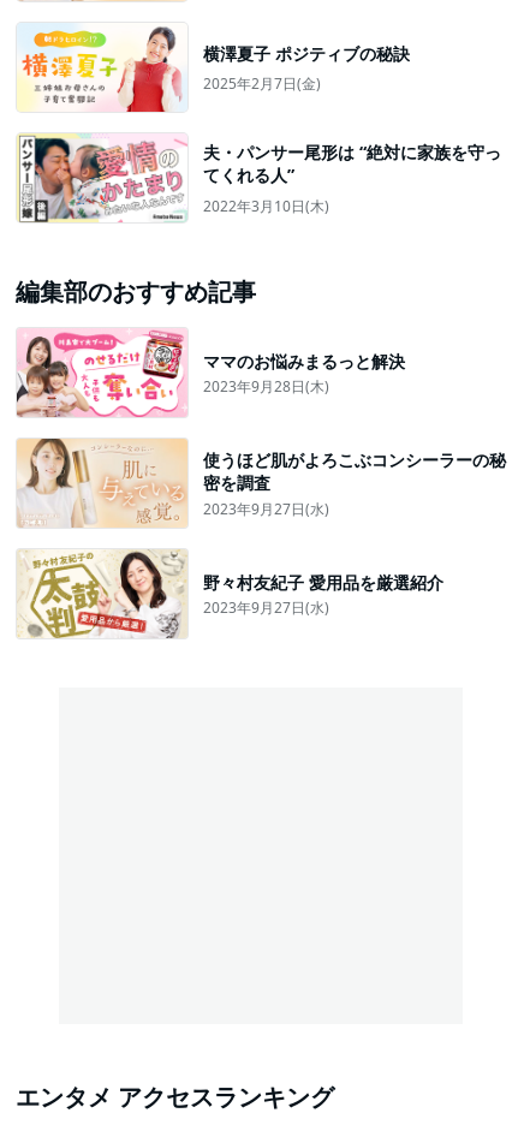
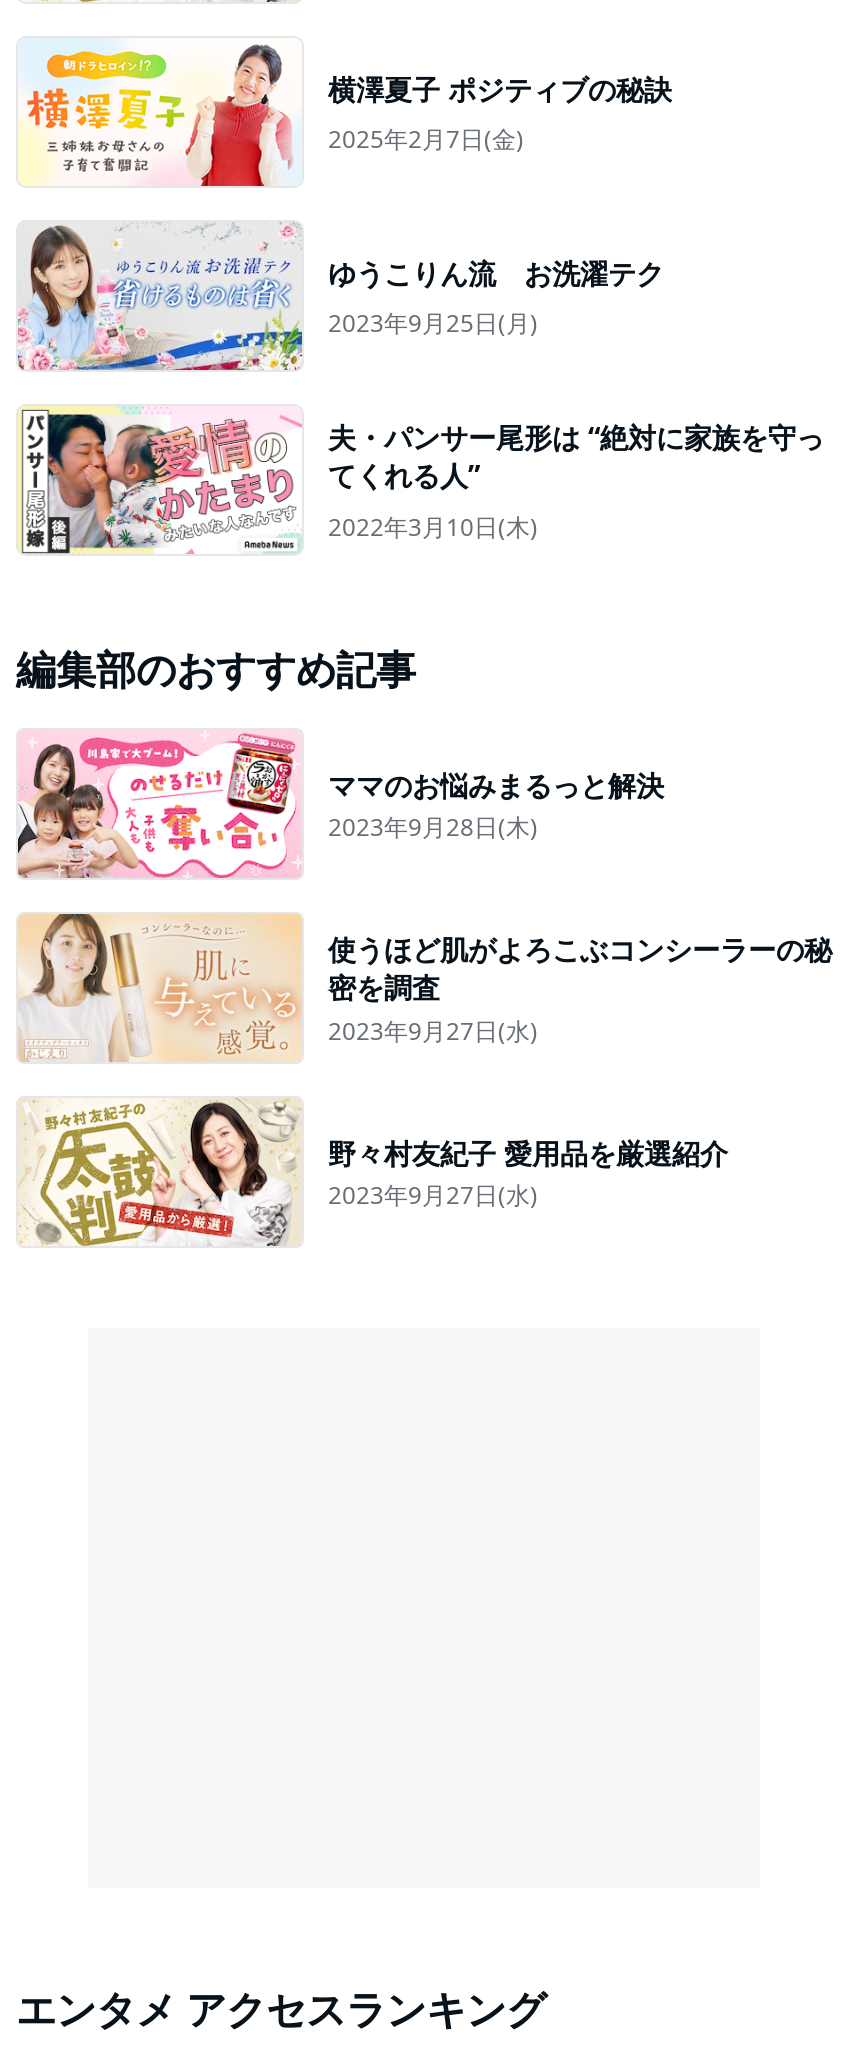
none -> [16,222,664,372] [image] | ゆうこりん流 お洗濯テク | 2023年9月25日(月)

